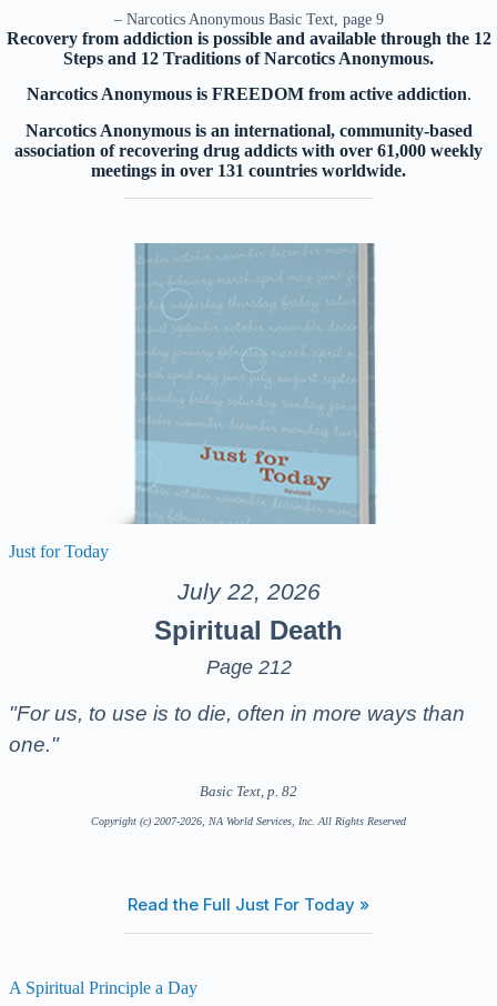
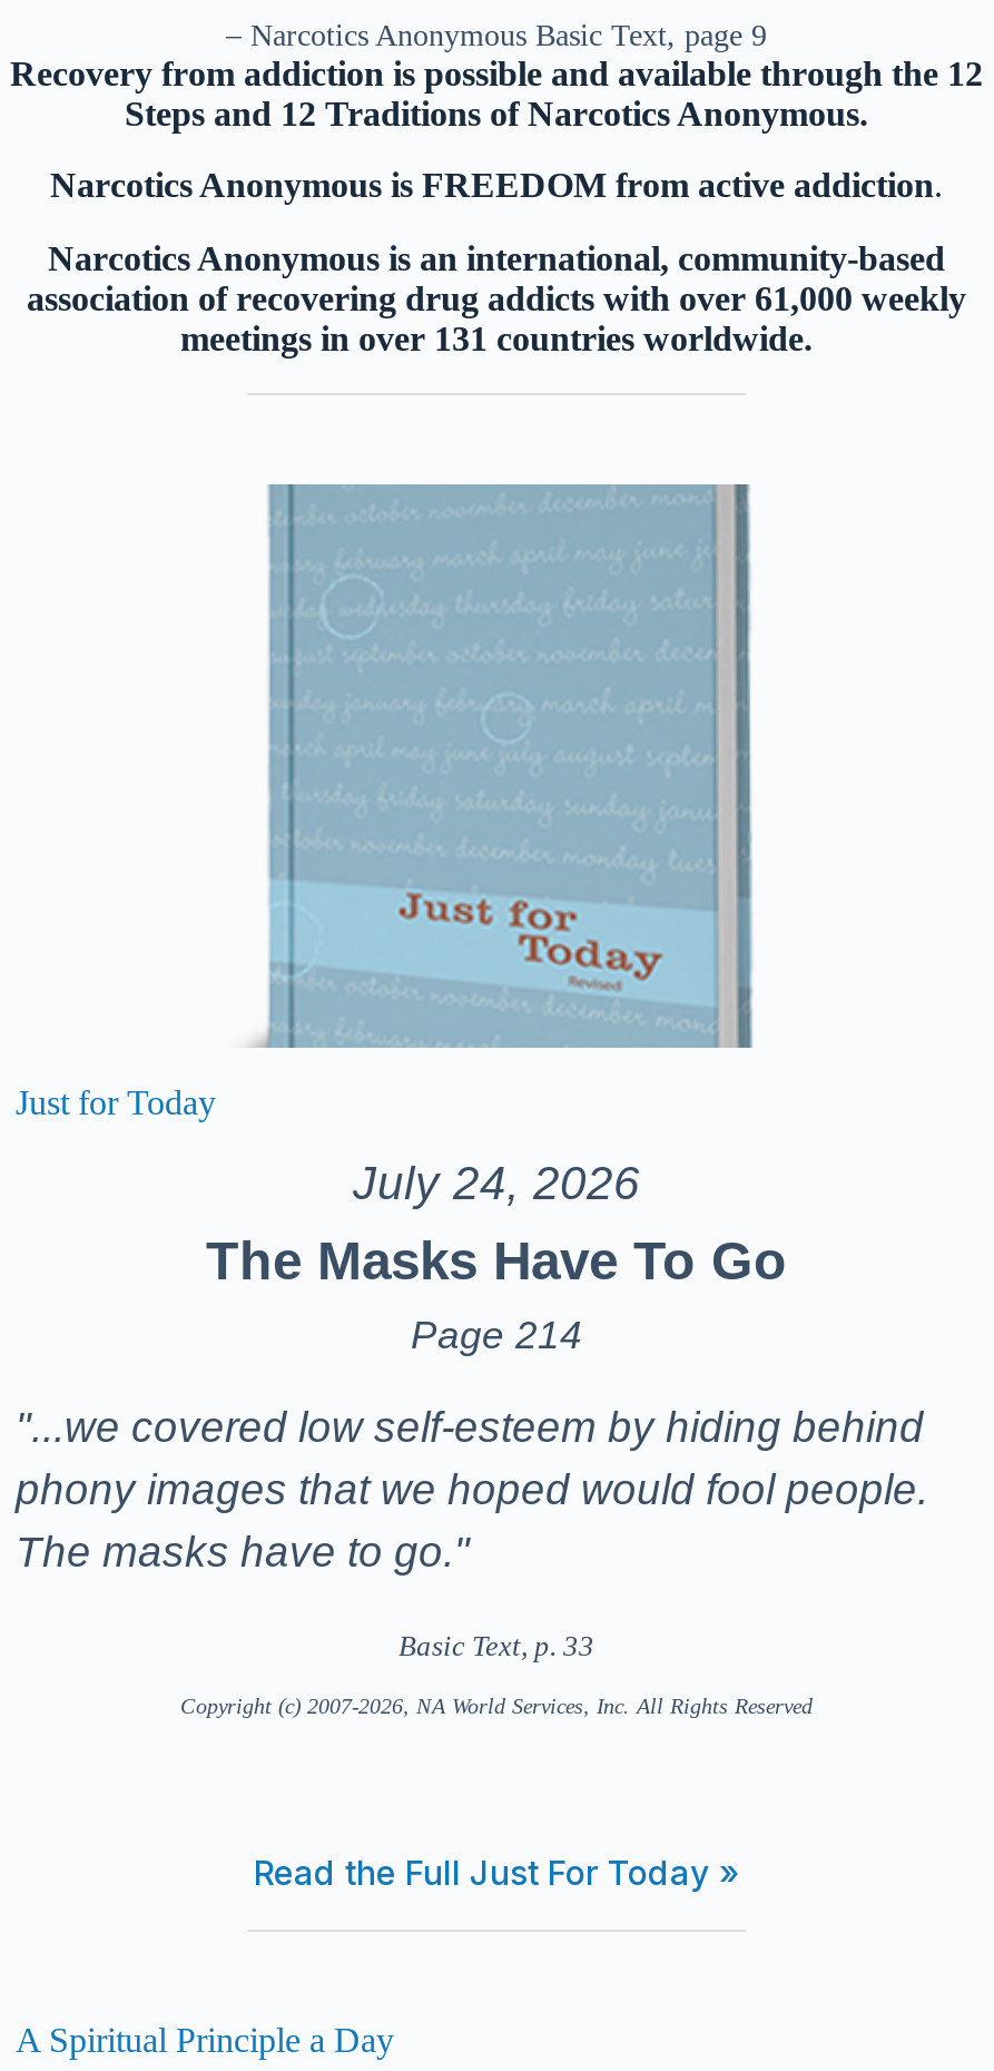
[154,578,343,678] July 22, 2026 | Spiritual Death | Page 212 -> [206,1156,787,1357] July 24, 2026 | The Masks Have To Go | Page 214
[9,702,465,757] "For us, to use is to die, often in more ways than | one." -> [16,1405,928,1576] "...we covered low self-esteem by hiding behind | phony images that we hoped would fool people. | The masks have to go."
[200,782,297,799] Basic Text, p. 82 -> [398,1628,594,1661] Basic Text, p. 33

